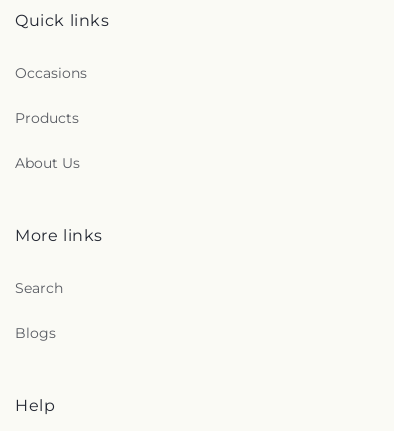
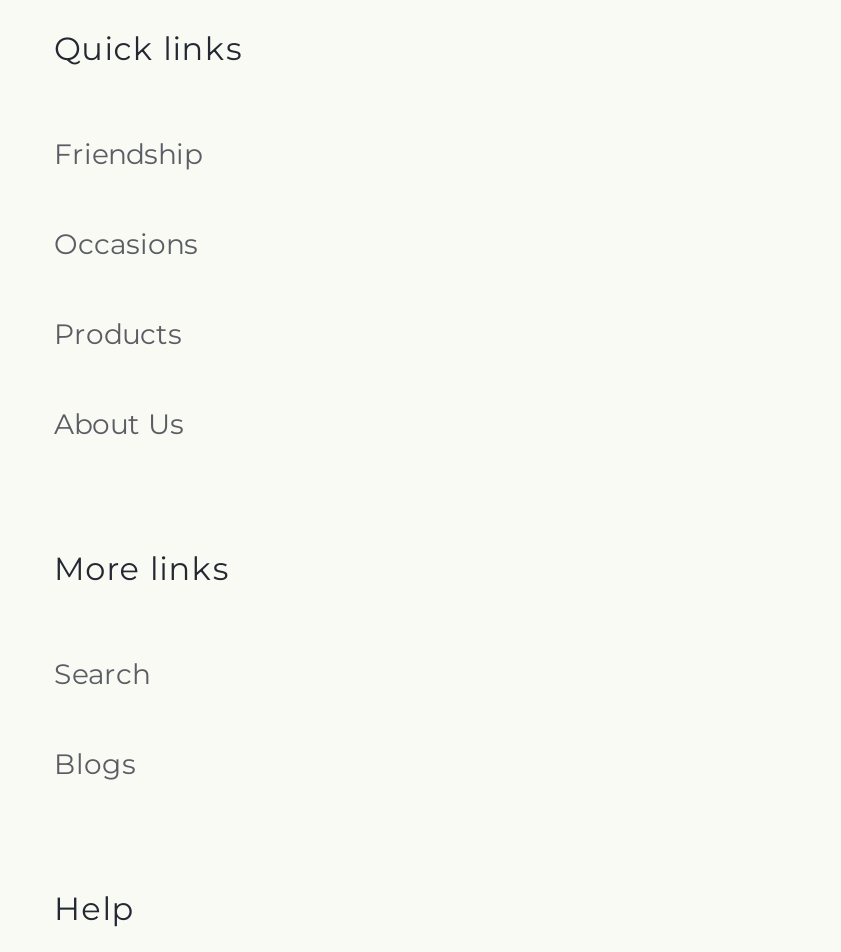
none -> [54,136,202,172] Friendship

